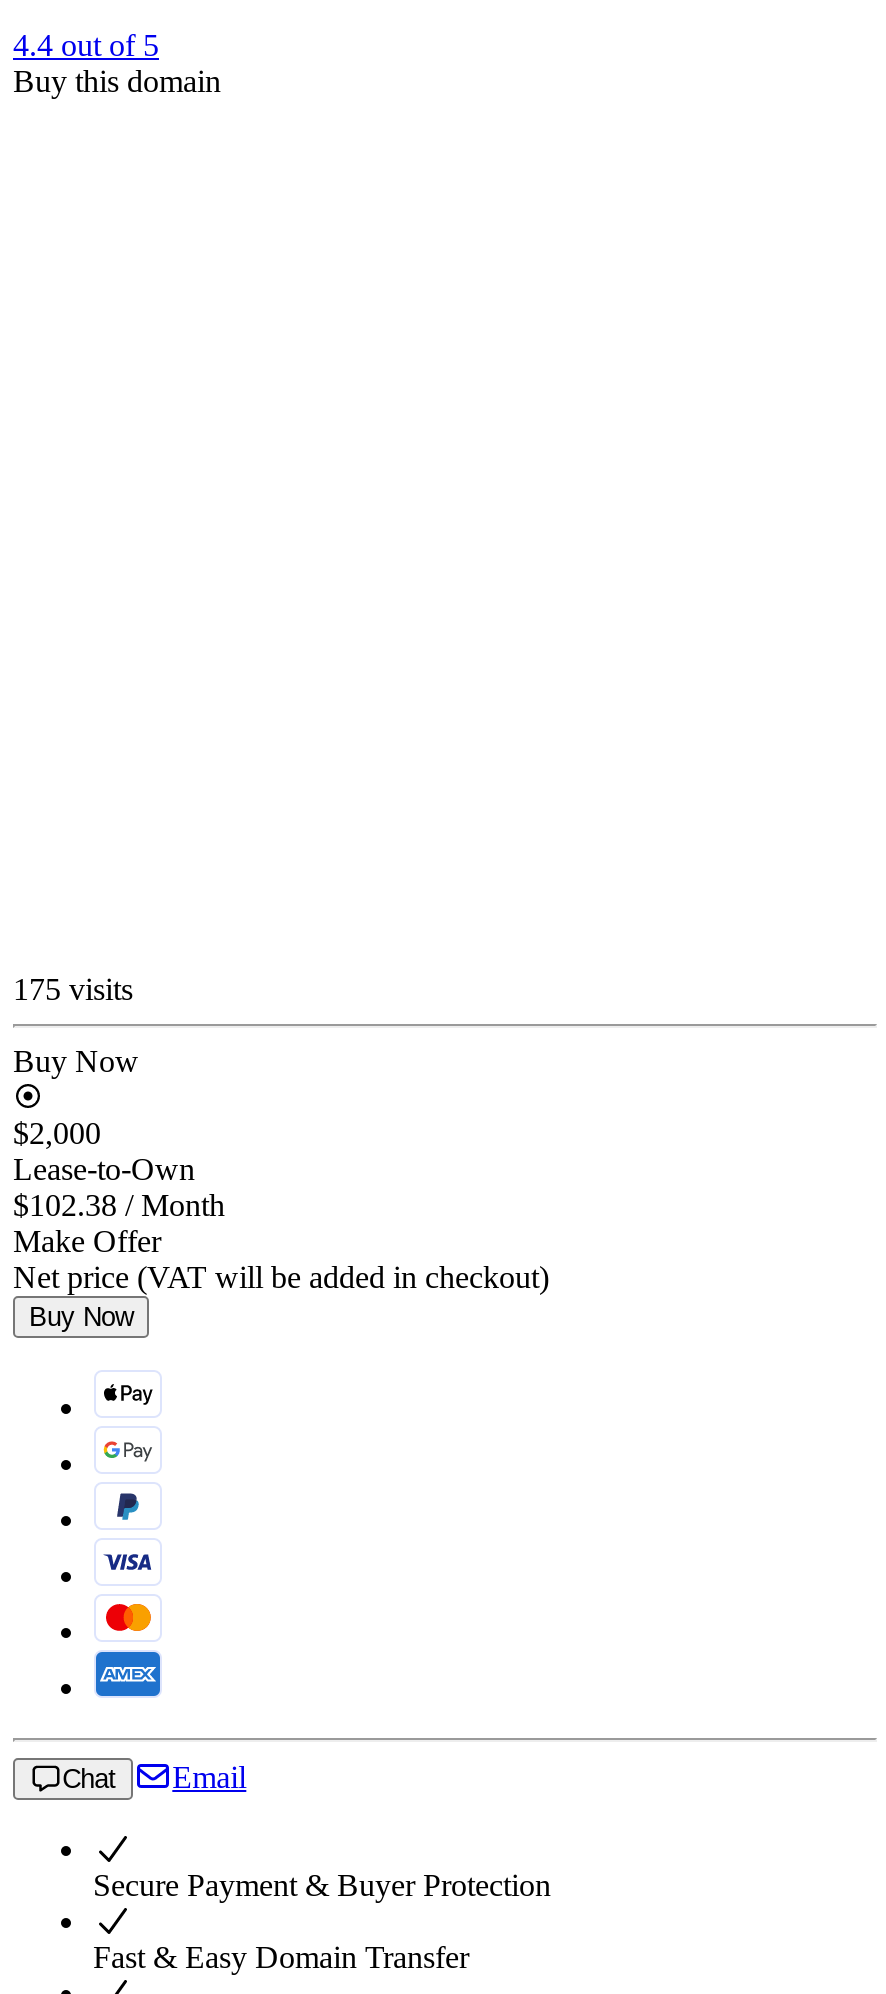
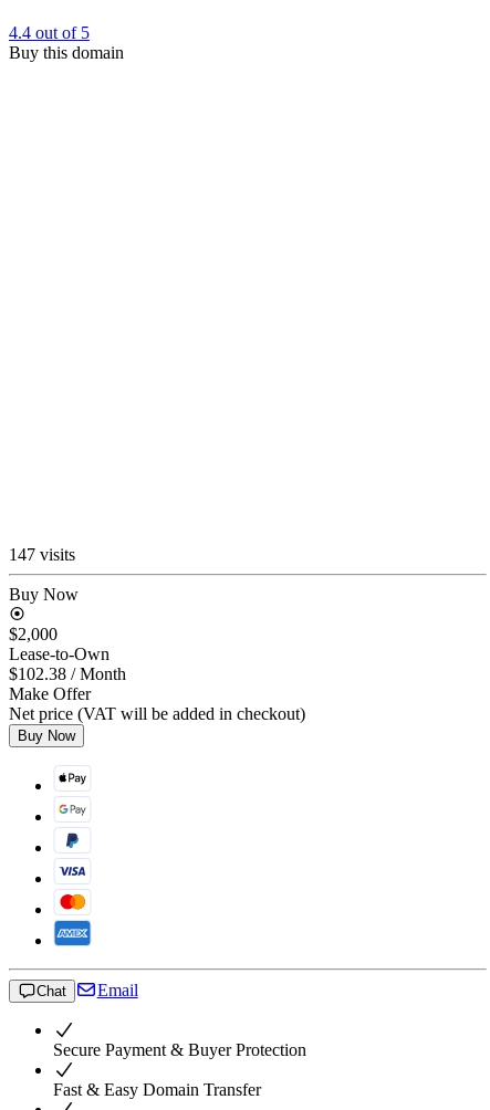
[13,971,133,1005] 175 visits -> [9,545,75,563] 147 visits

